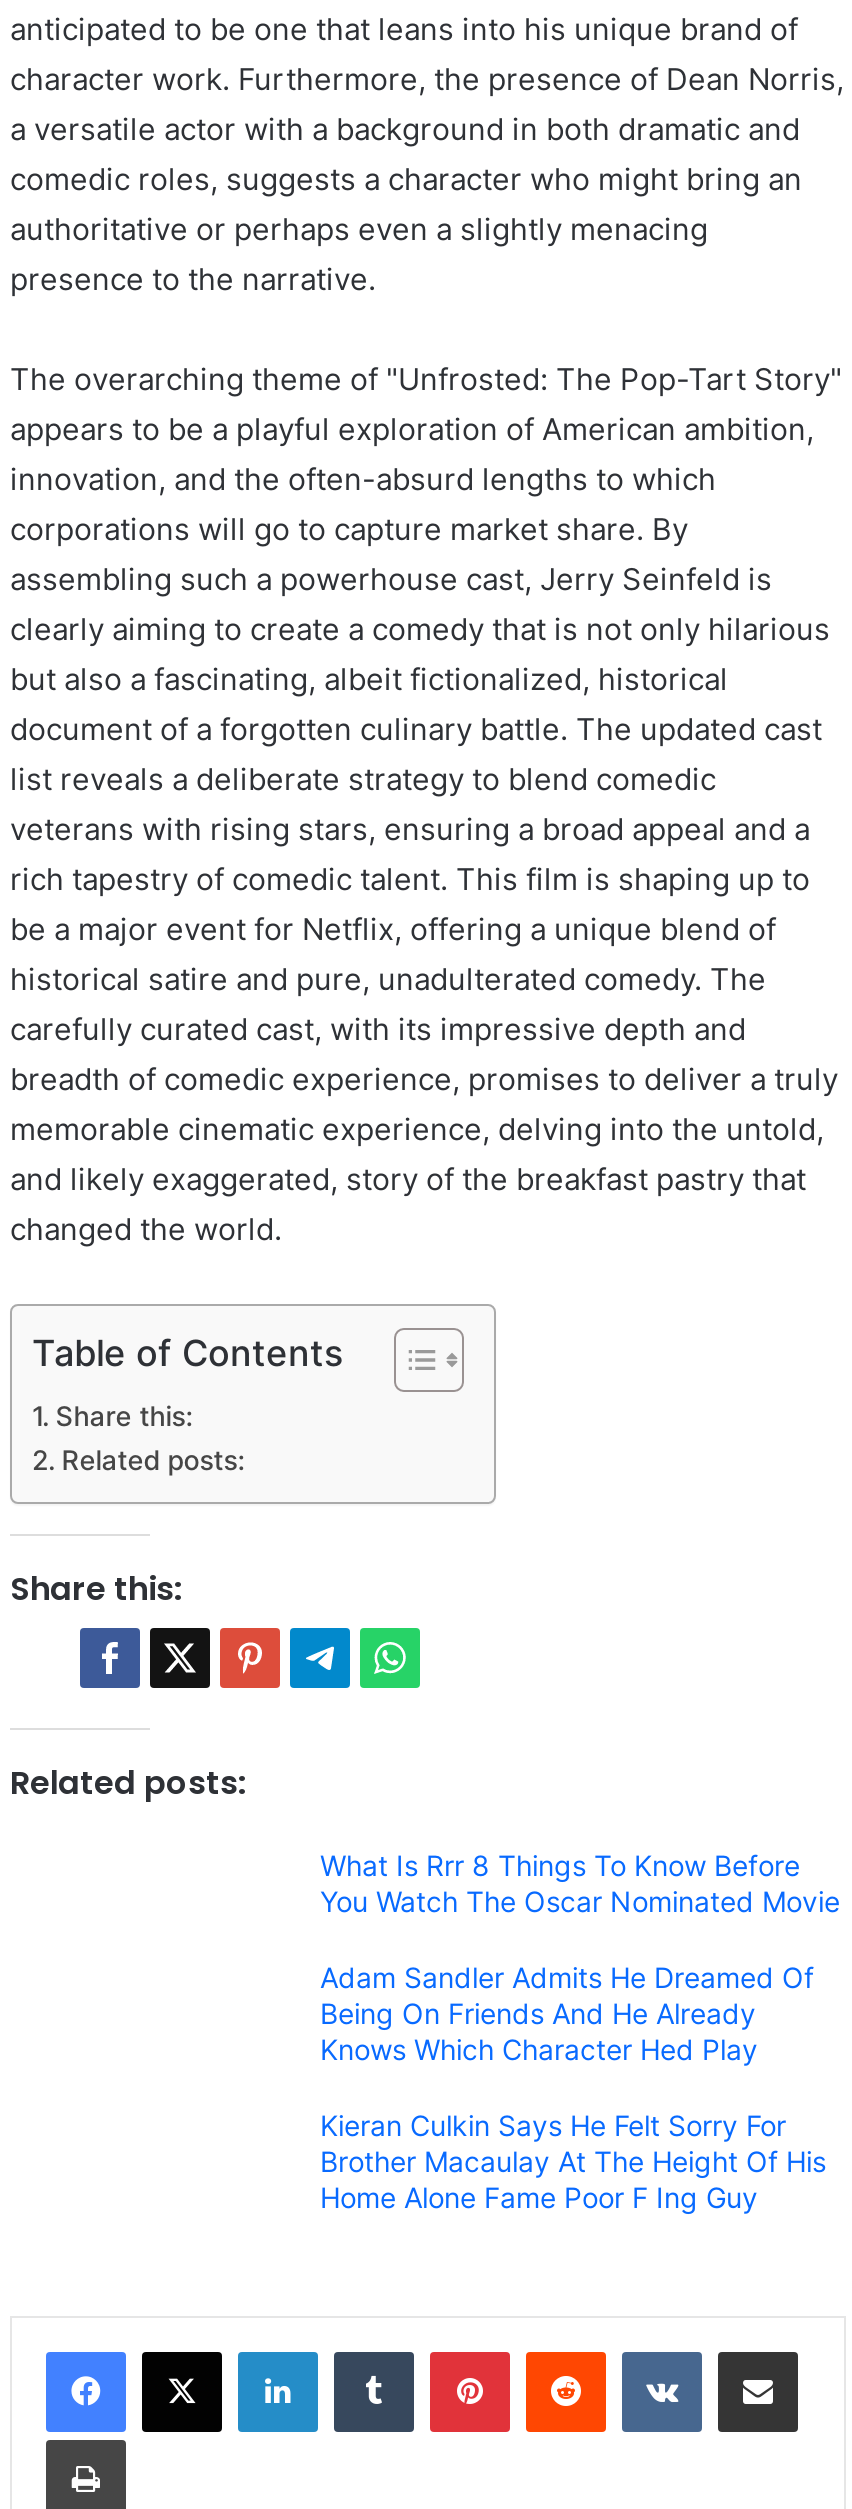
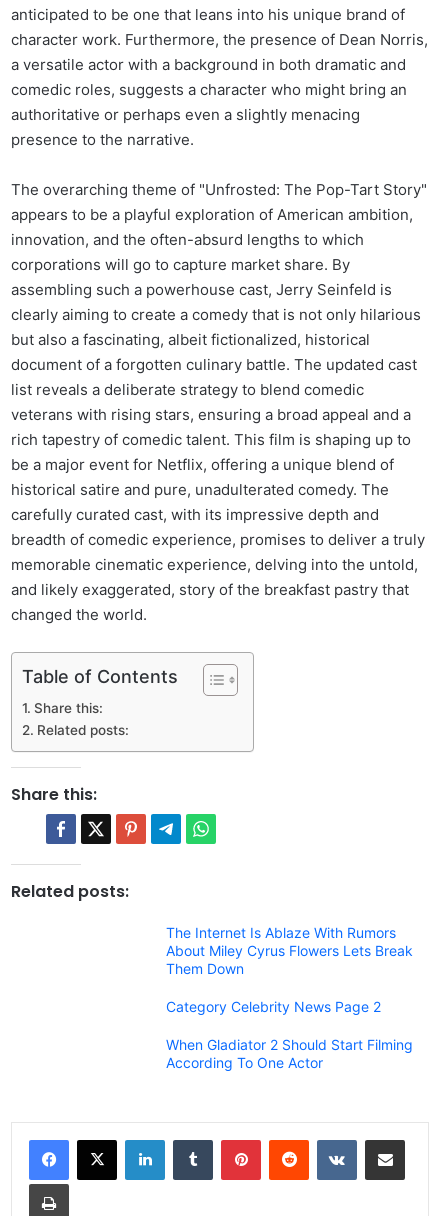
[320,1847,840,1917] What Is Rrr 8 Things To Know Before | You Watch The Oscar Nominated Movie -> [166,923,413,976] The Internet Is Ablaze With Rumors | About Miley Cyrus Flowers Lets Break | Them Down
[320,1959,814,2065] Adam Sandler Admits He Dreamed Of | Being On Friends And He Already | Knows Which Character Hed Play -> [166,997,381,1014] Category Celebrity News Page 2
[320,2107,826,2213] Kieran Culkin Says He Felt Sorry For | Brother Macaulay At The Height Of His | Home Alone Fame Poor F Ing Guy -> [166,1035,413,1070] When Gladiator 2 Should Start Filming | According To One Actor

